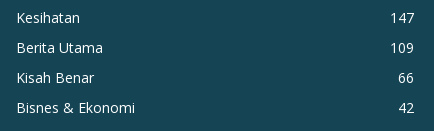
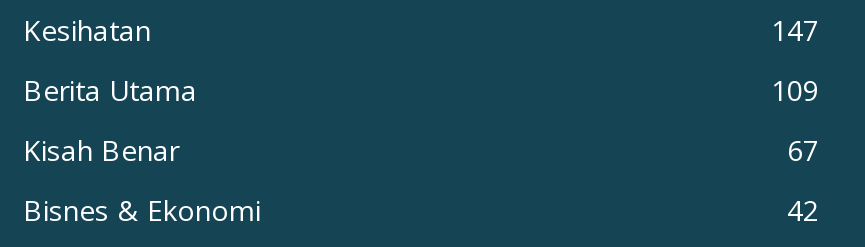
[398,68,414,87] 66 -> [787,131,819,169] 67

